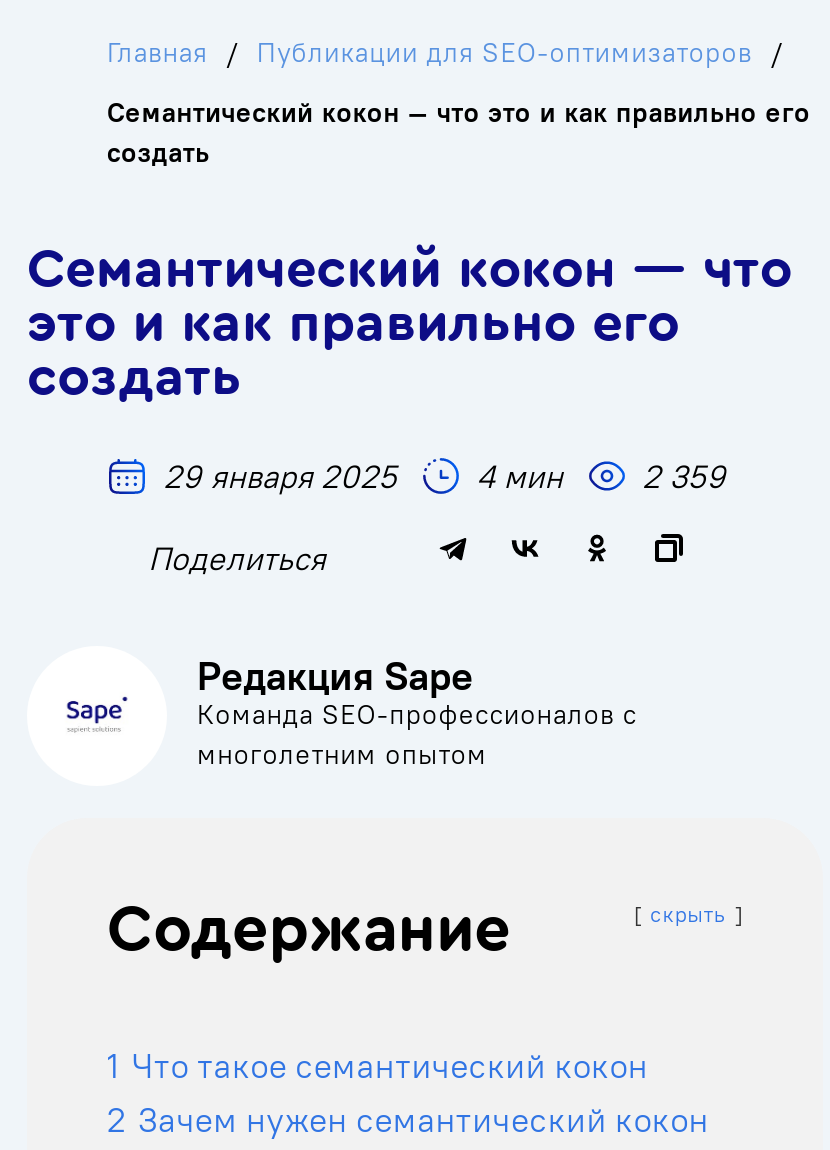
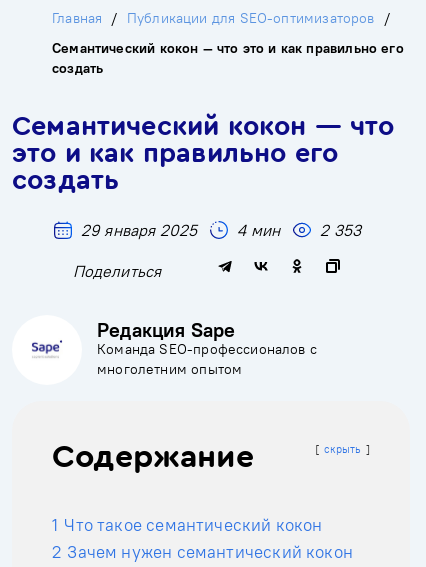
[164,457,726,497] 29 января 2025 4 мин 2 359 -> [81,220,361,240] 29 января 2025 4 мин 2 353

